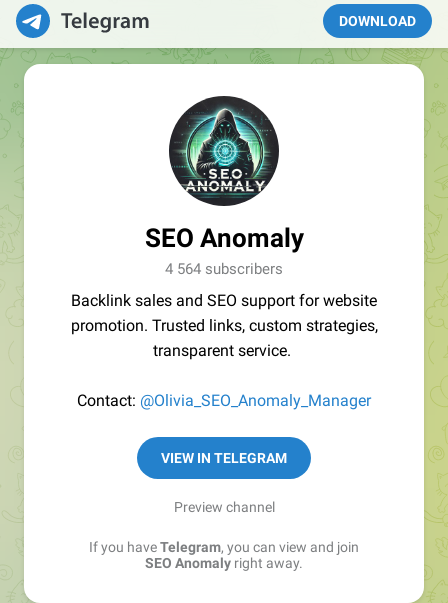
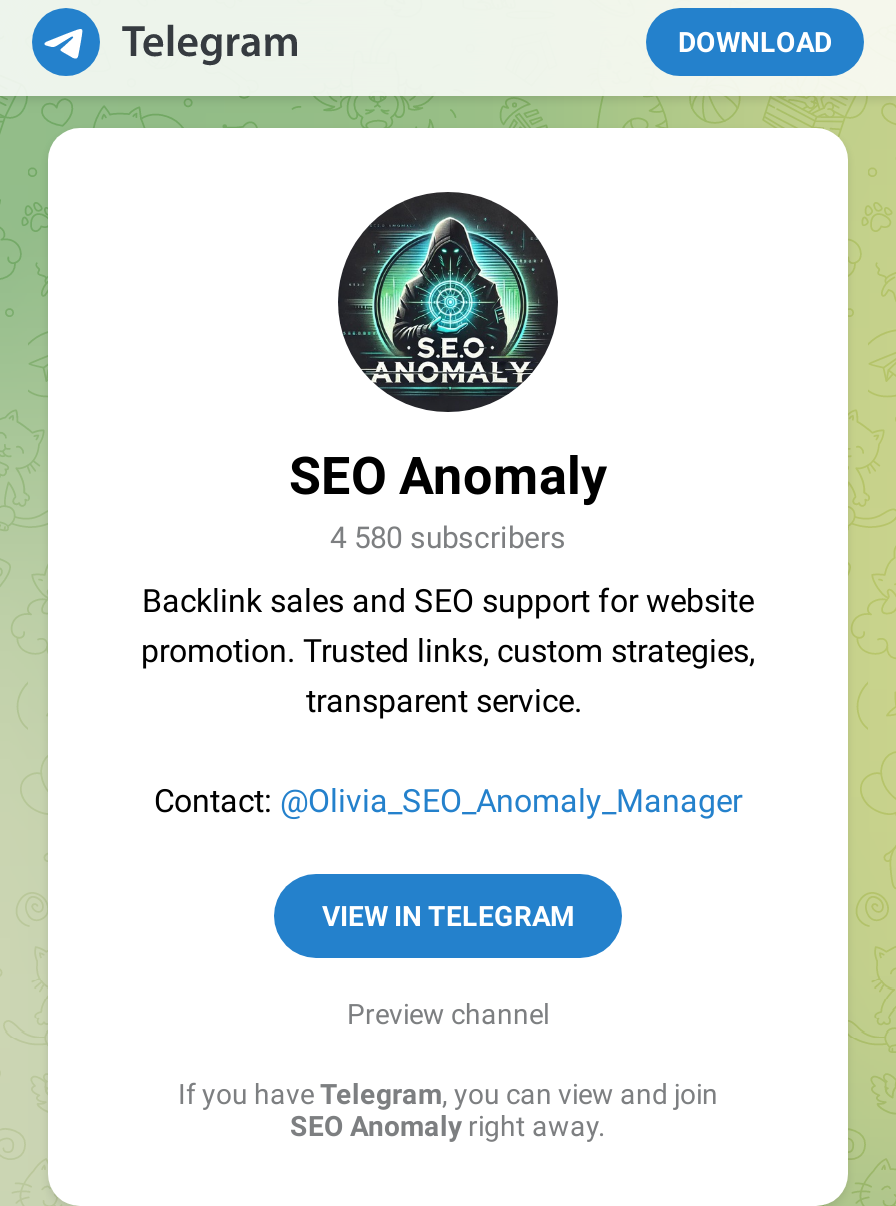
[165,260,283,278] 4 564 subscribers -> [330,520,566,556] 4 580 subscribers

